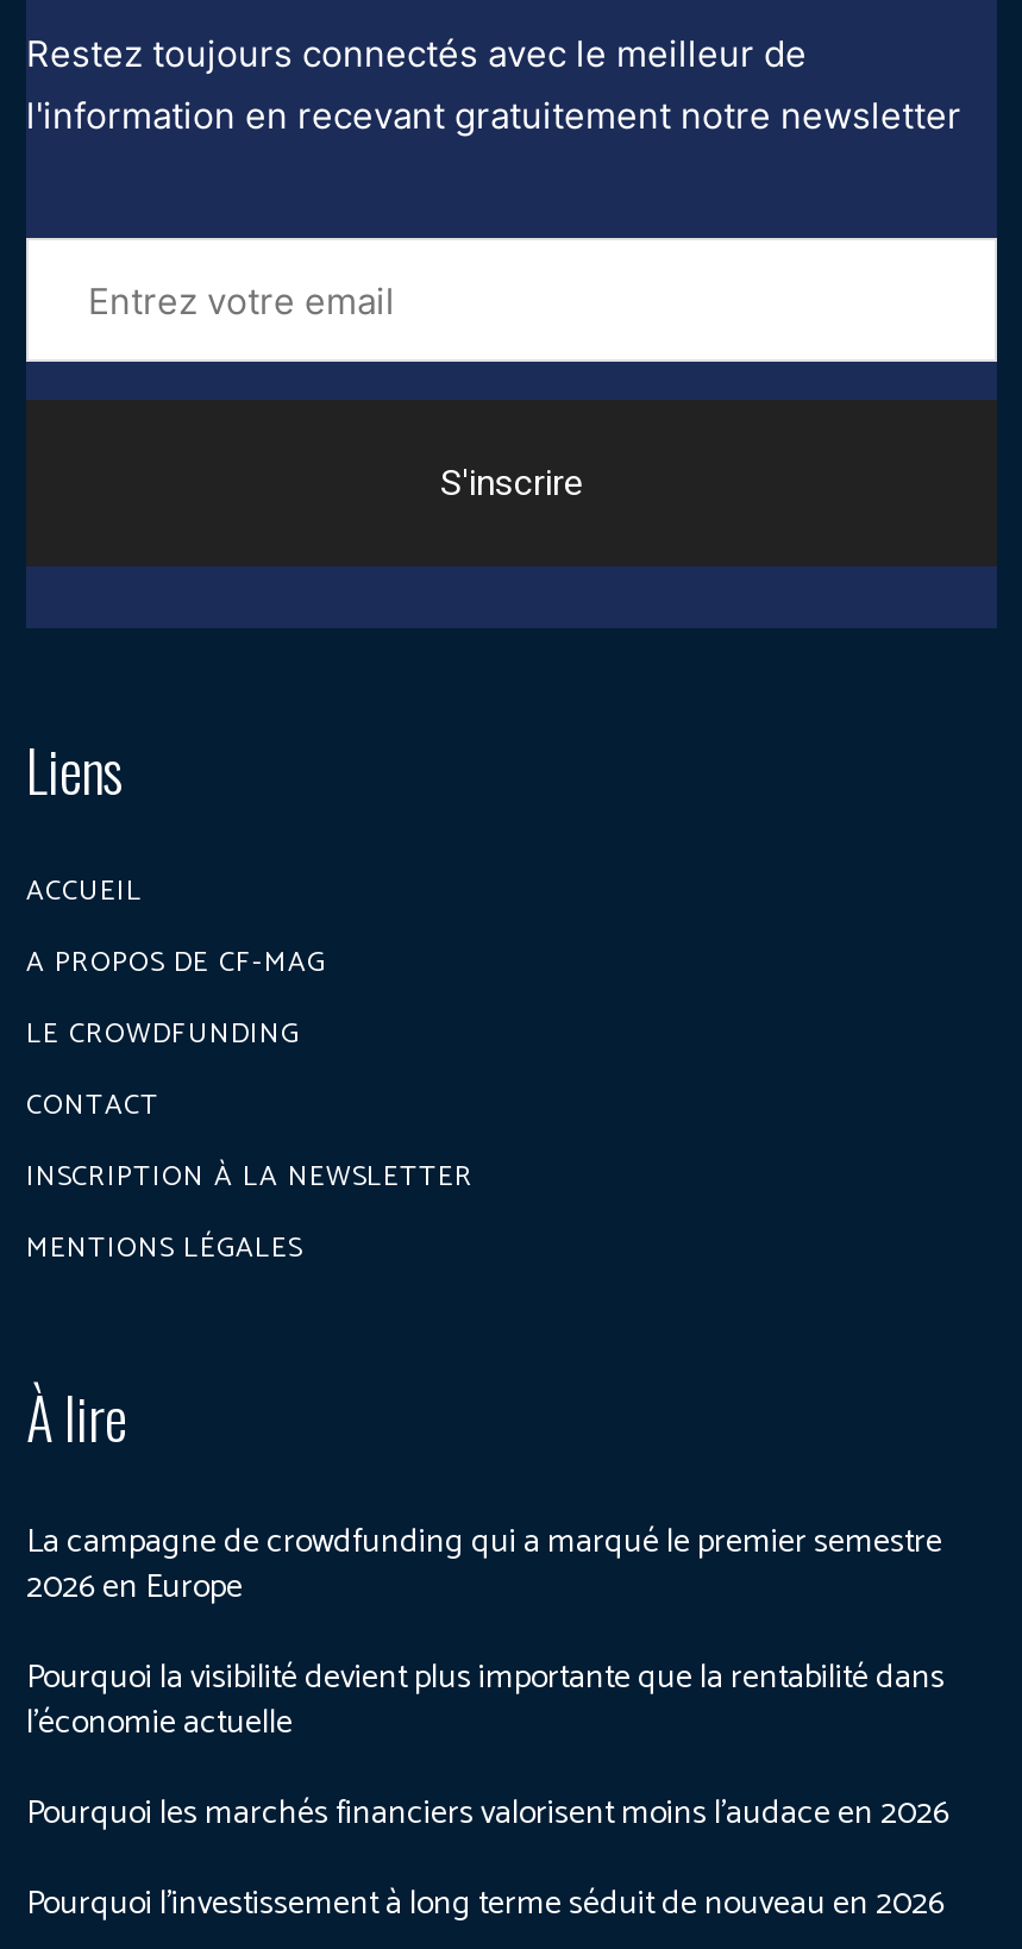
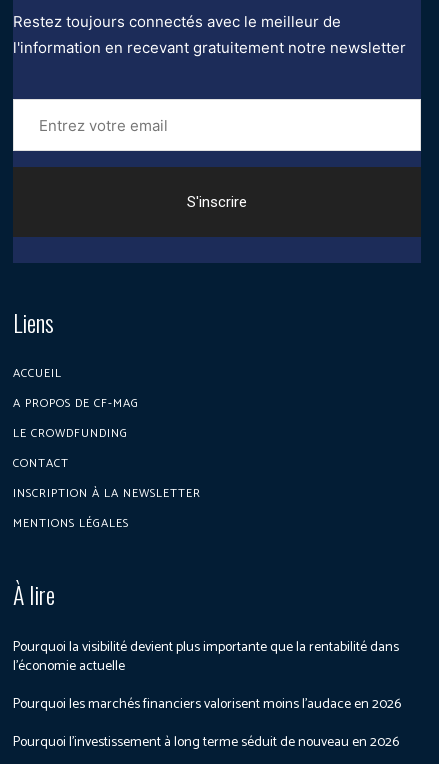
[26,1517,942,1617] La campagne de crowdfunding qui a marqué le premier semestre | 2026 en Europe -> none

